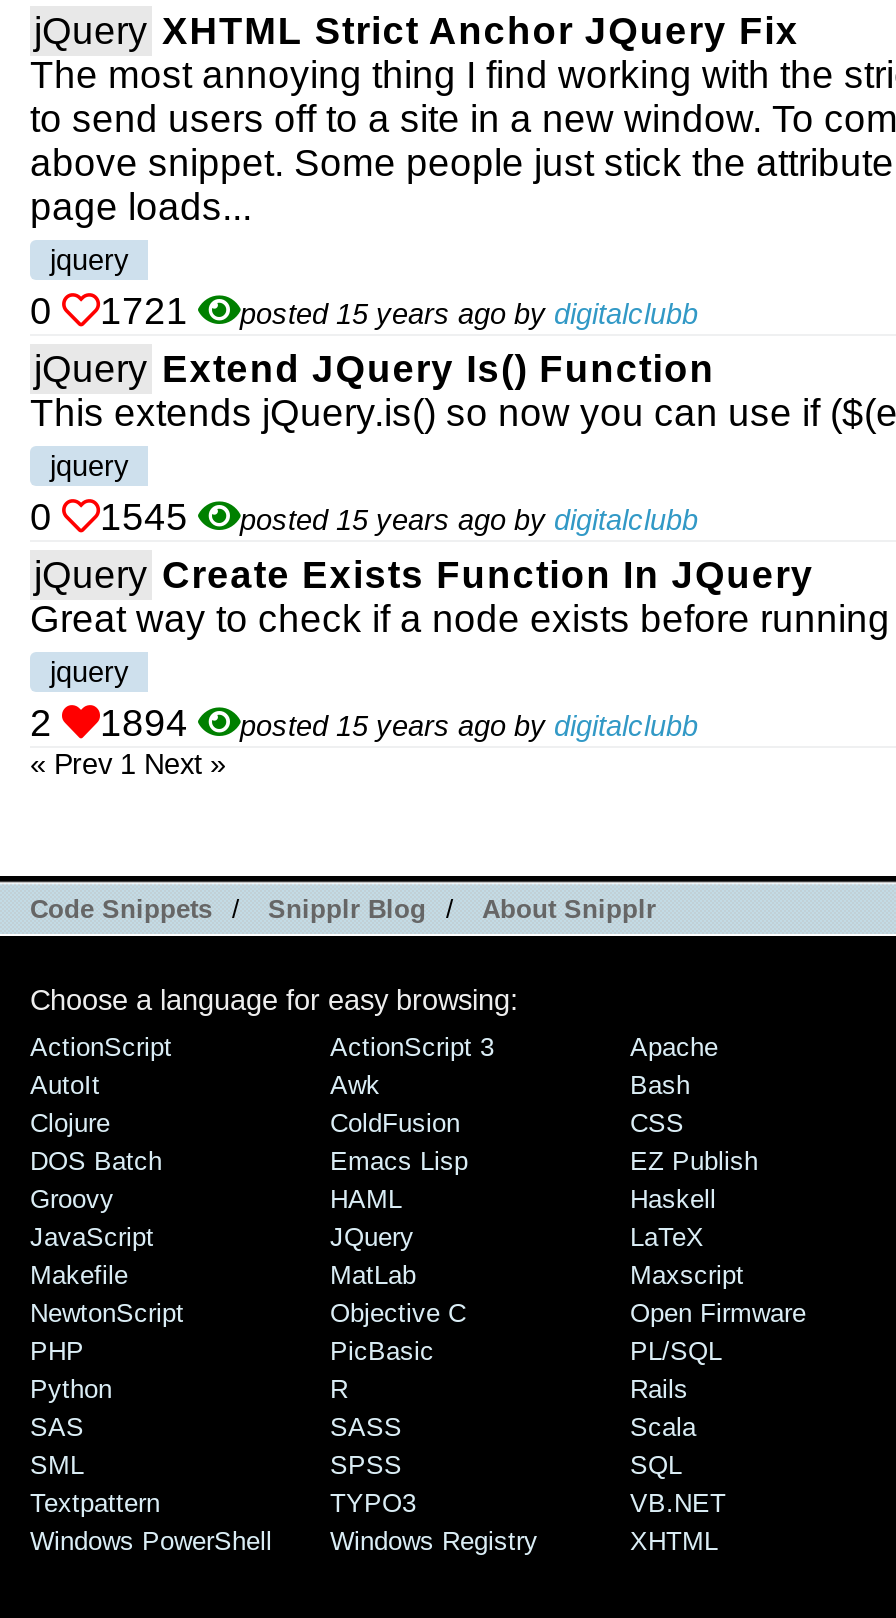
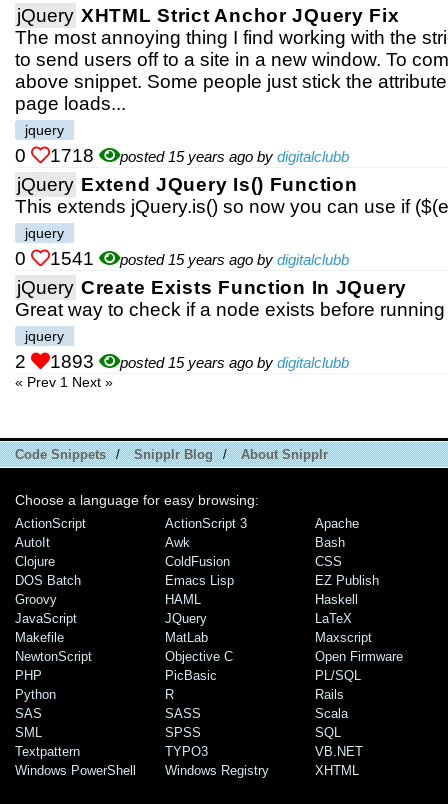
[30,289,698,331] 0 1721 posted 15 years ago by digitalclubb -> [15,145,349,166] 0 1718 posted 15 years ago by digitalclubb
[30,495,698,537] 0 1545 posted 15 years ago by digitalclubb -> [15,248,349,269] 0 1541 posted 15 years ago by digitalclubb
[30,701,698,743] 2 1894 posted 15 years ago by digitalclubb -> [15,351,349,372] 2 1893 posted 15 years ago by digitalclubb

